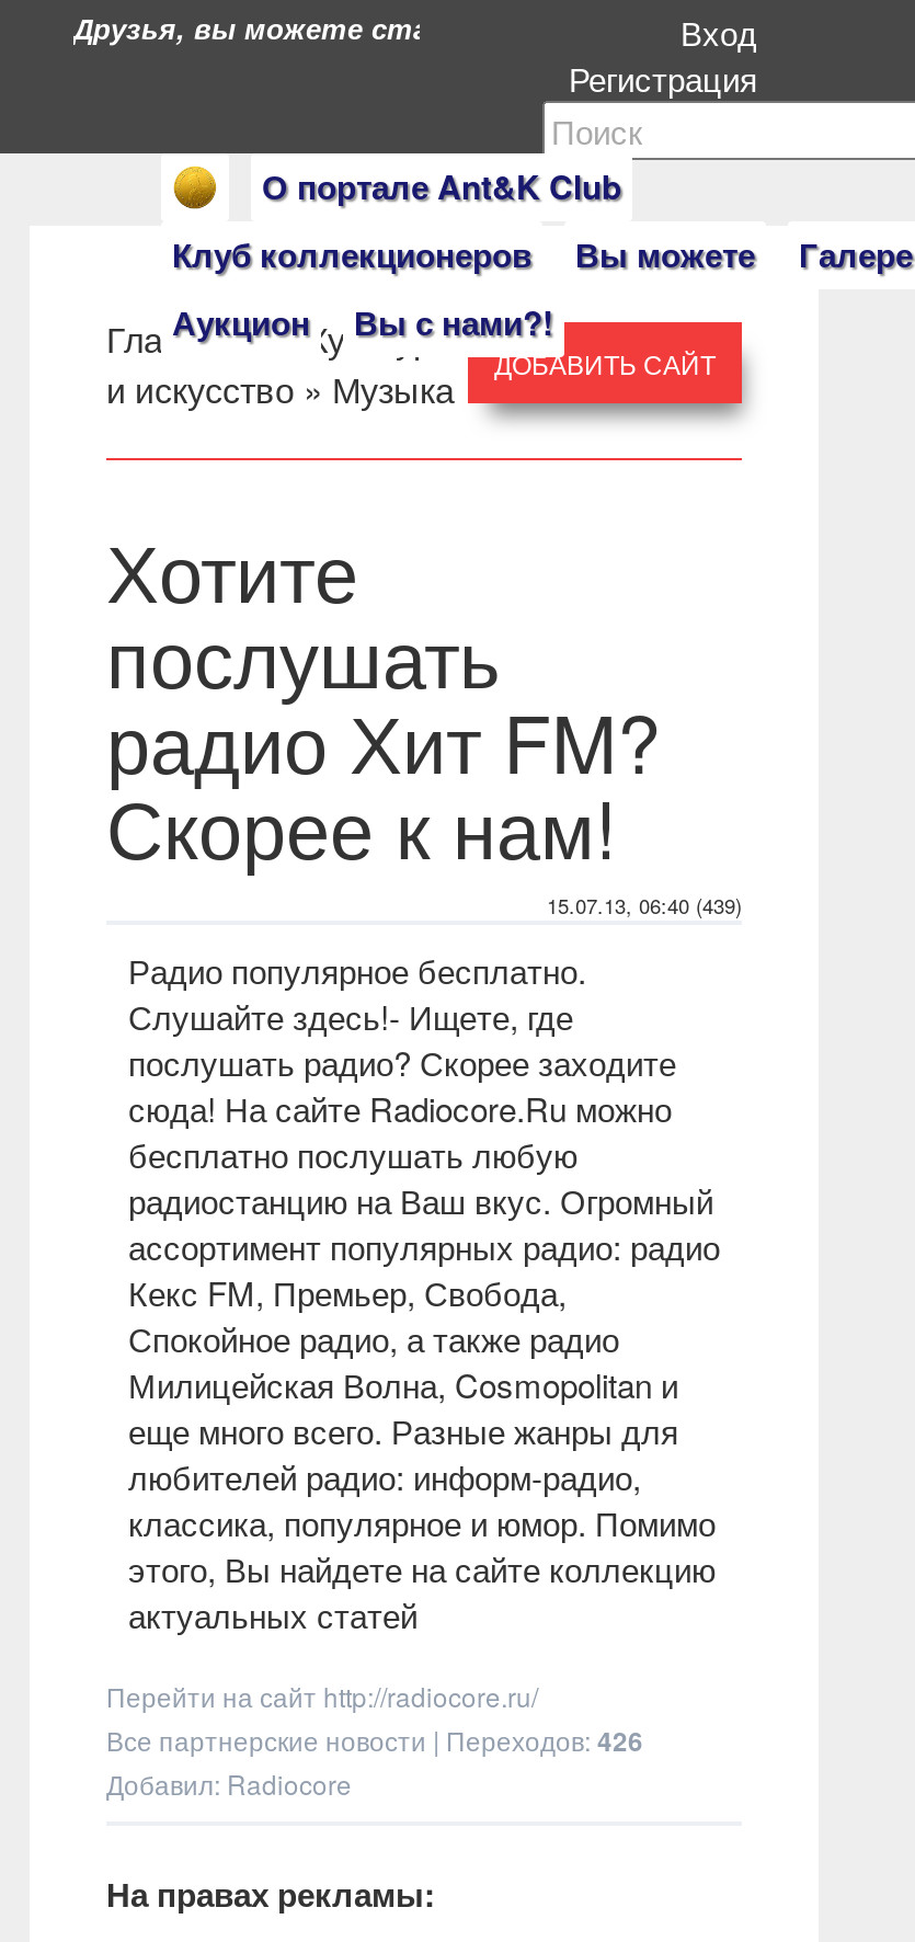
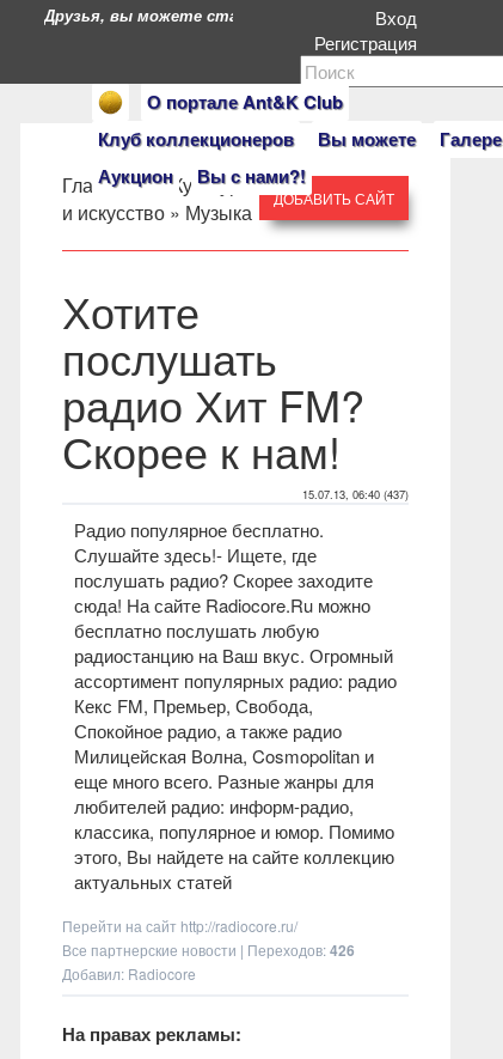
[547,890,742,921] 15.07.13, 06:40 (439) -> [302,486,409,503] 15.07.13, 06:40 (437)

